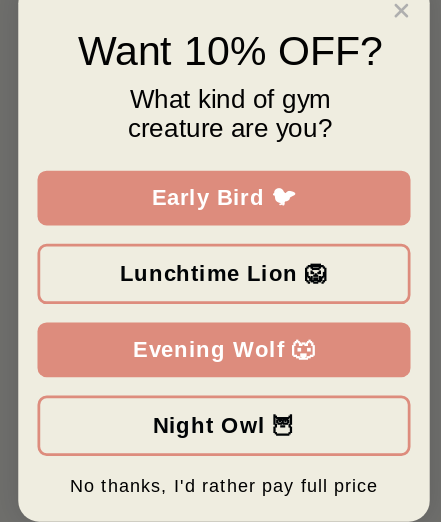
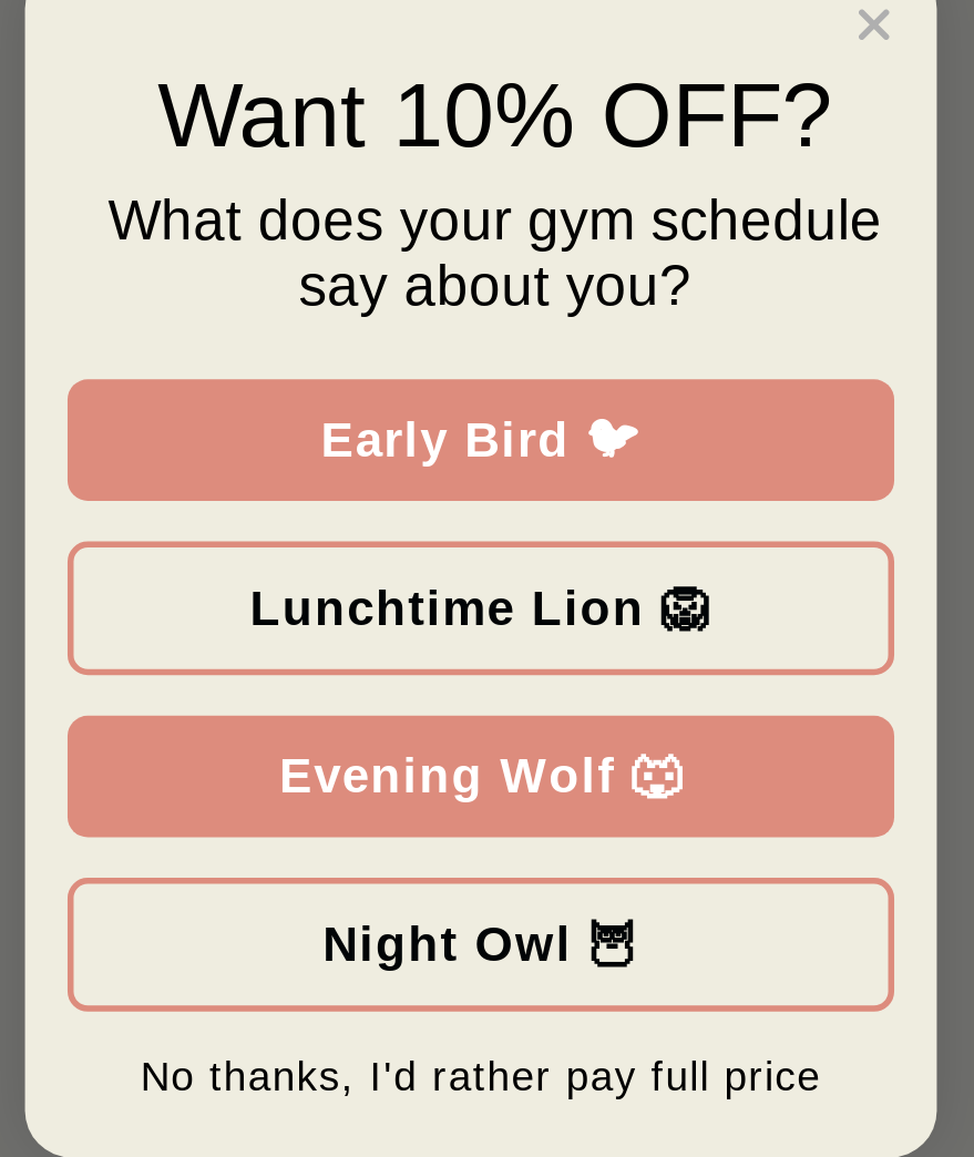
[128,85,332,142] What kind of gym | creature are you? -> [108,188,882,315] What does your gym schedule | say about you?

